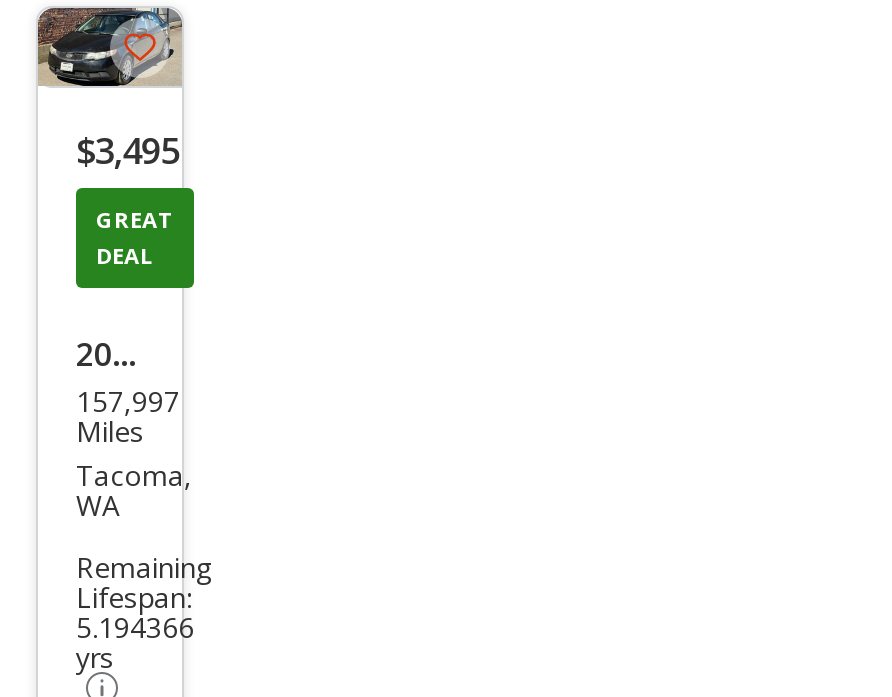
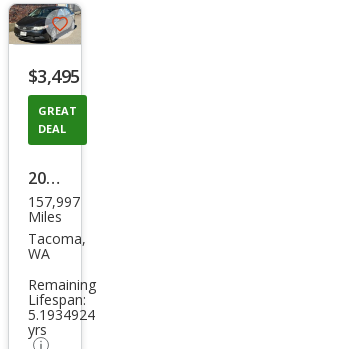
[76,609,194,647] 5.194366 -> [28,305,95,324] 5.1934924

